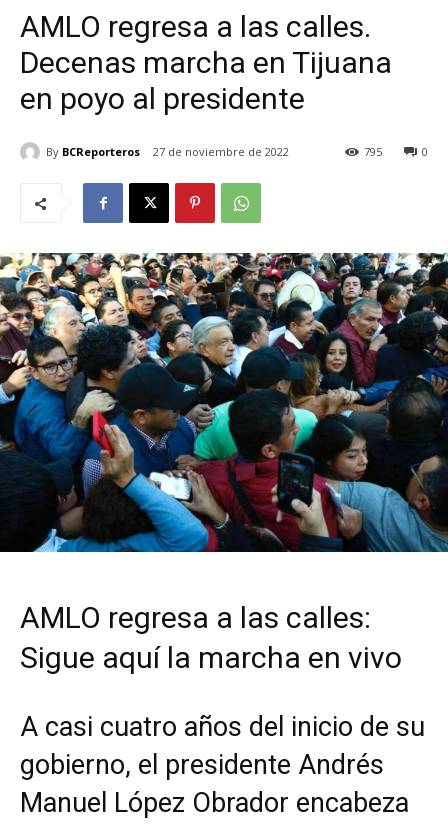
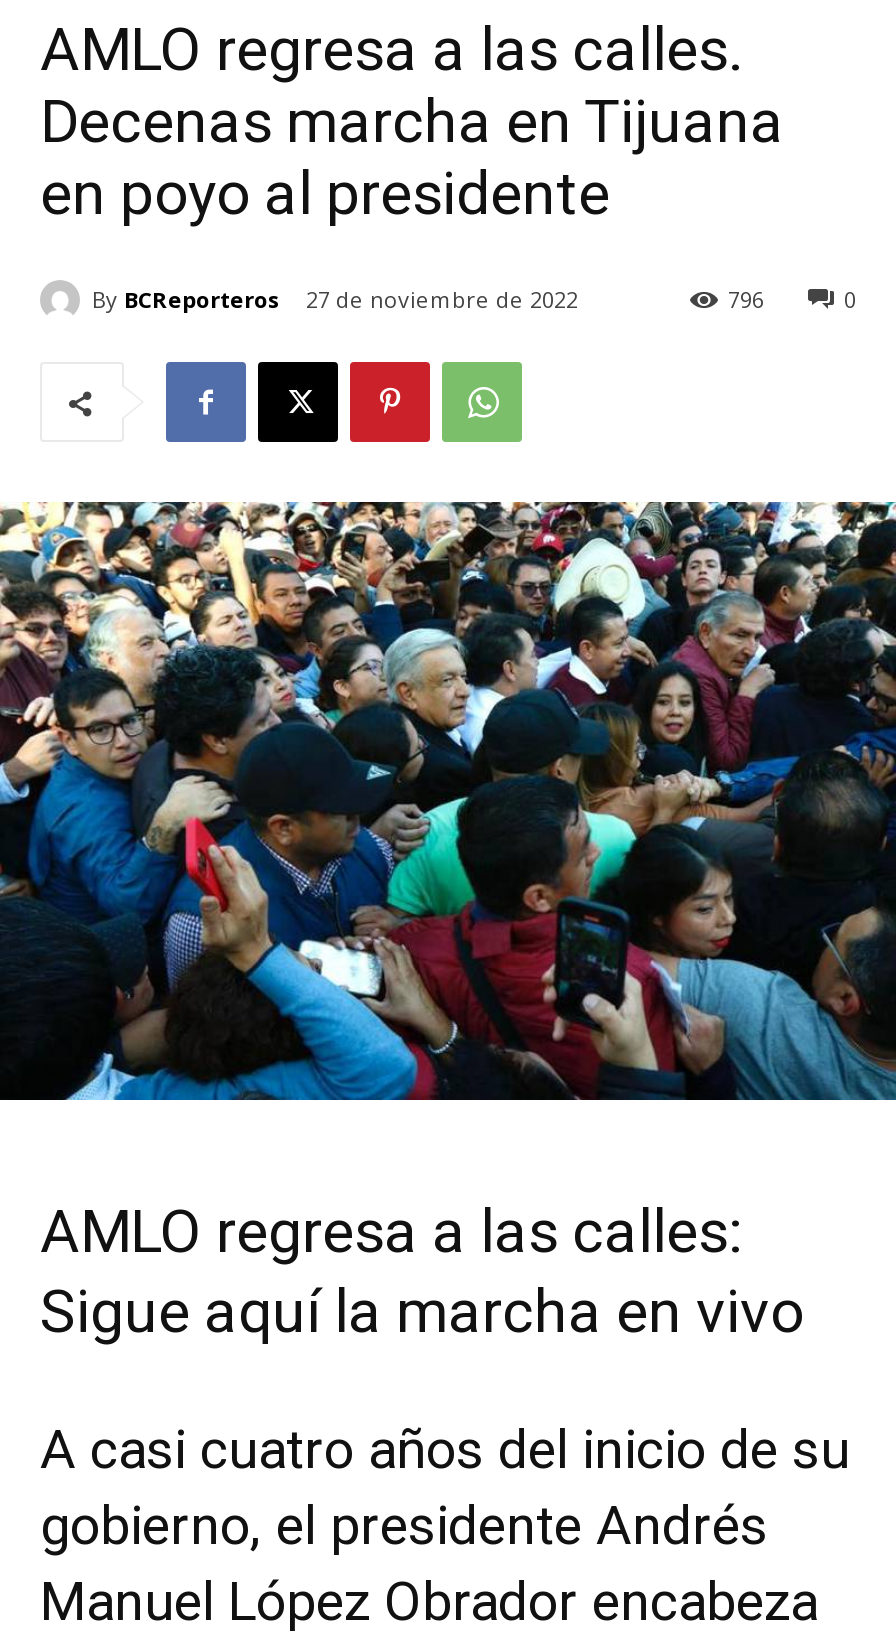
[364,144,382,159] 795 -> [728,284,764,314] 796

